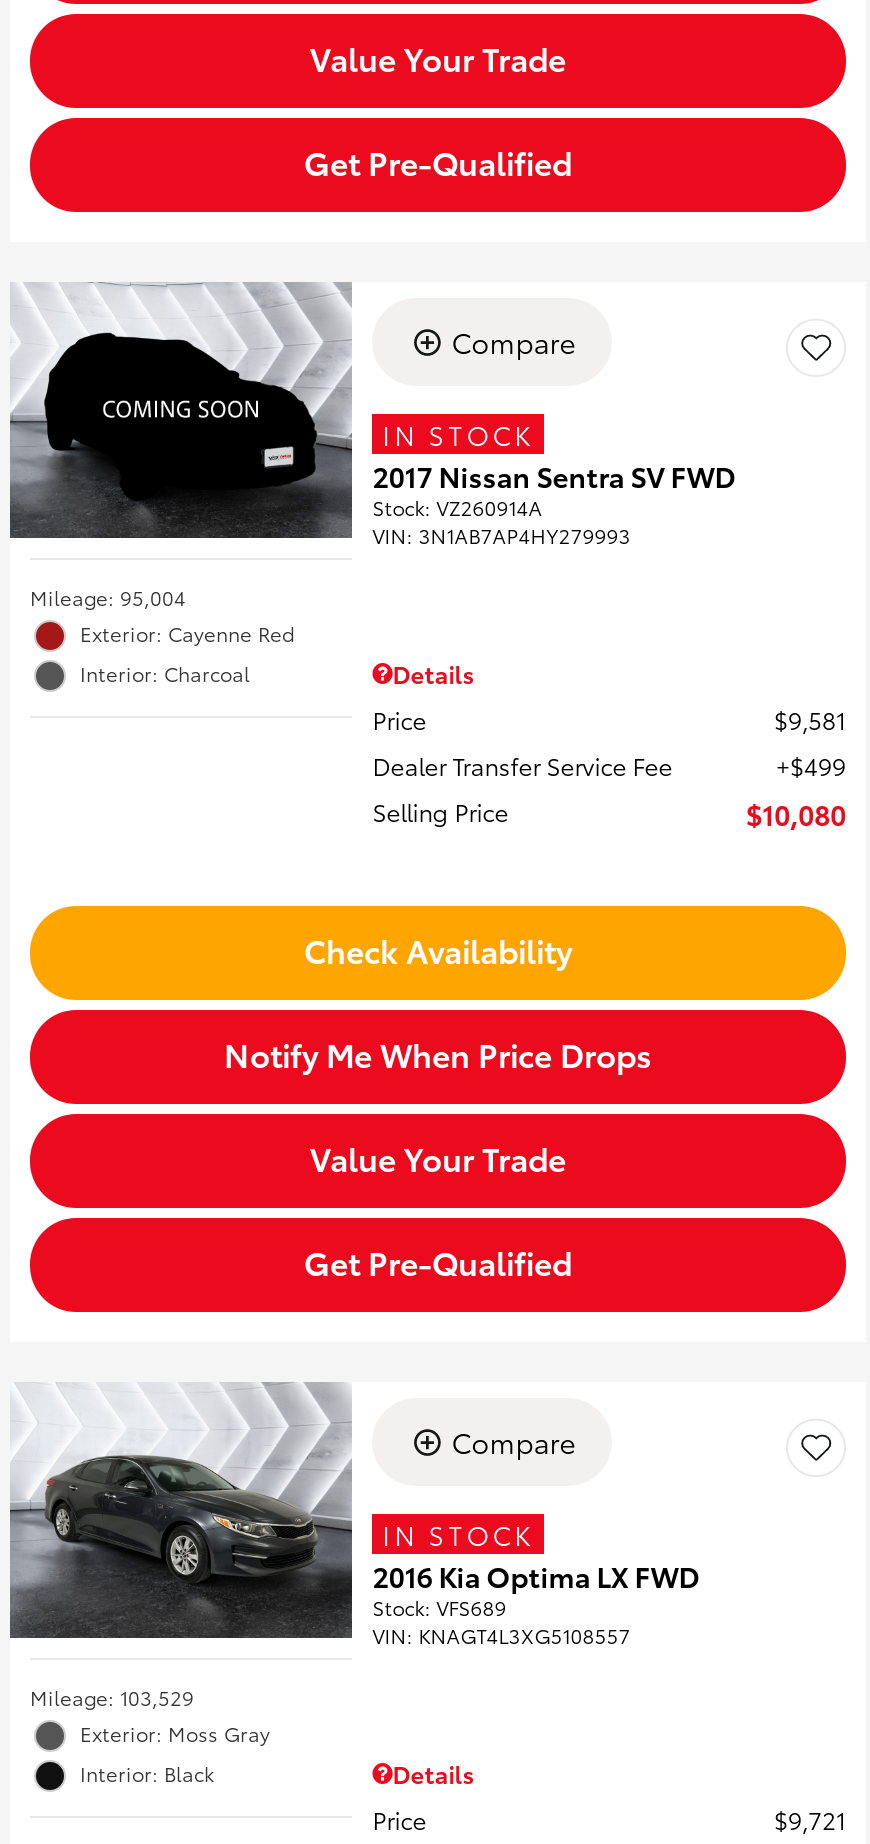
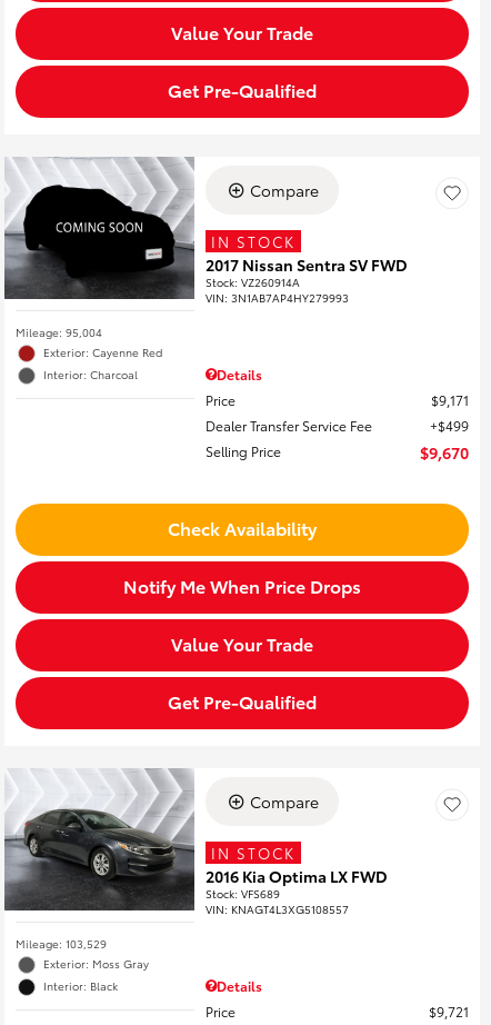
[774,702,846,736] $9,581 -> [431,390,469,409] $9,171
[746,794,846,834] $10,080 -> [420,441,469,464] $9,670

